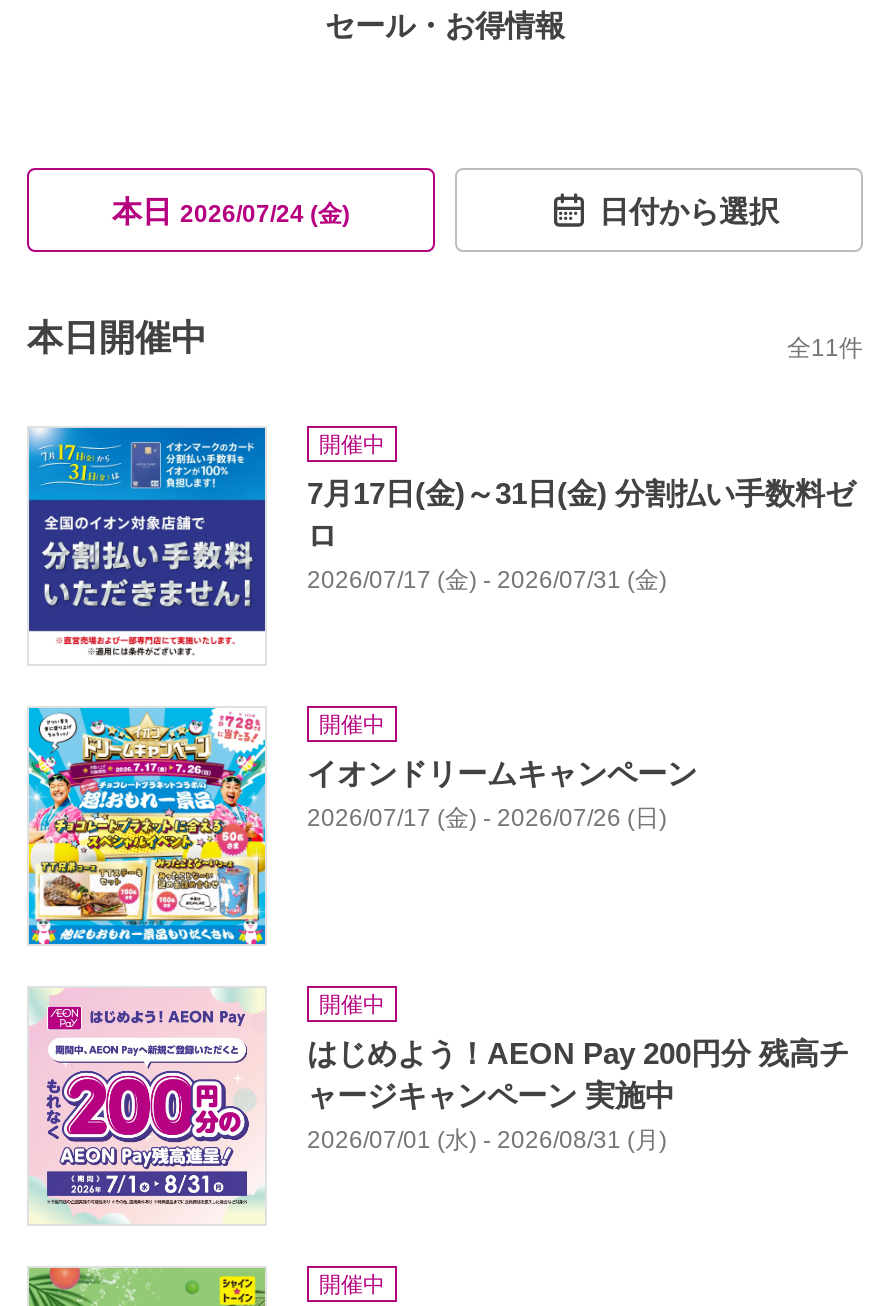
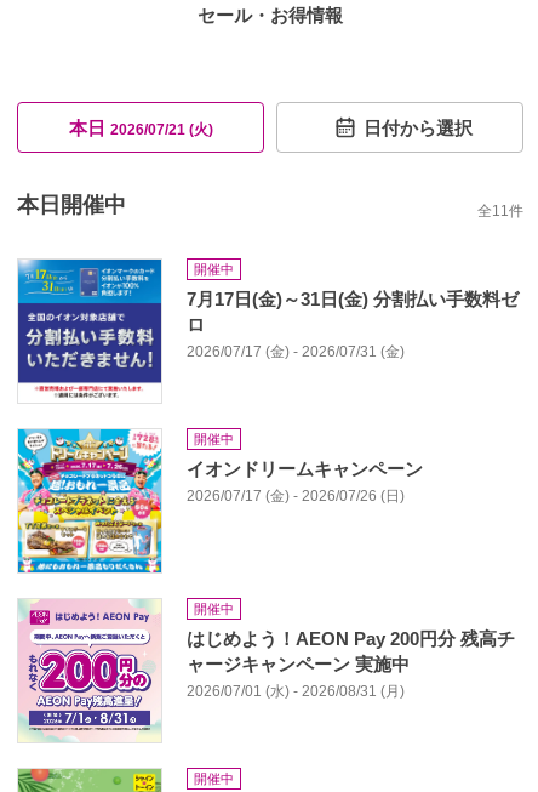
[112,193,350,227] 本日2026/07/24 (金) -> [68,117,213,138] 本日2026/07/21 (火)

